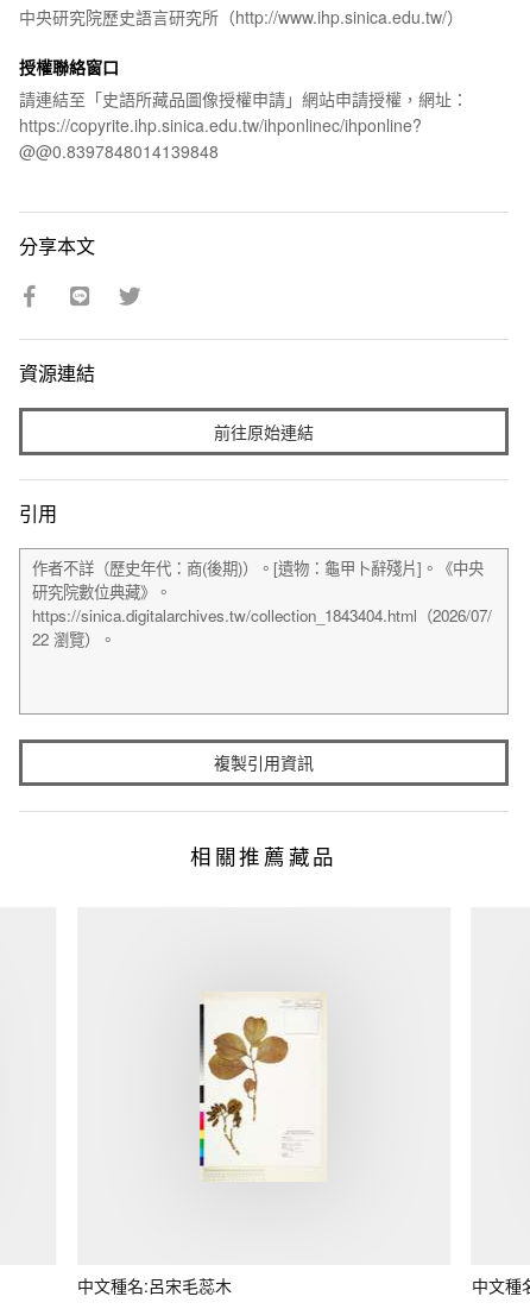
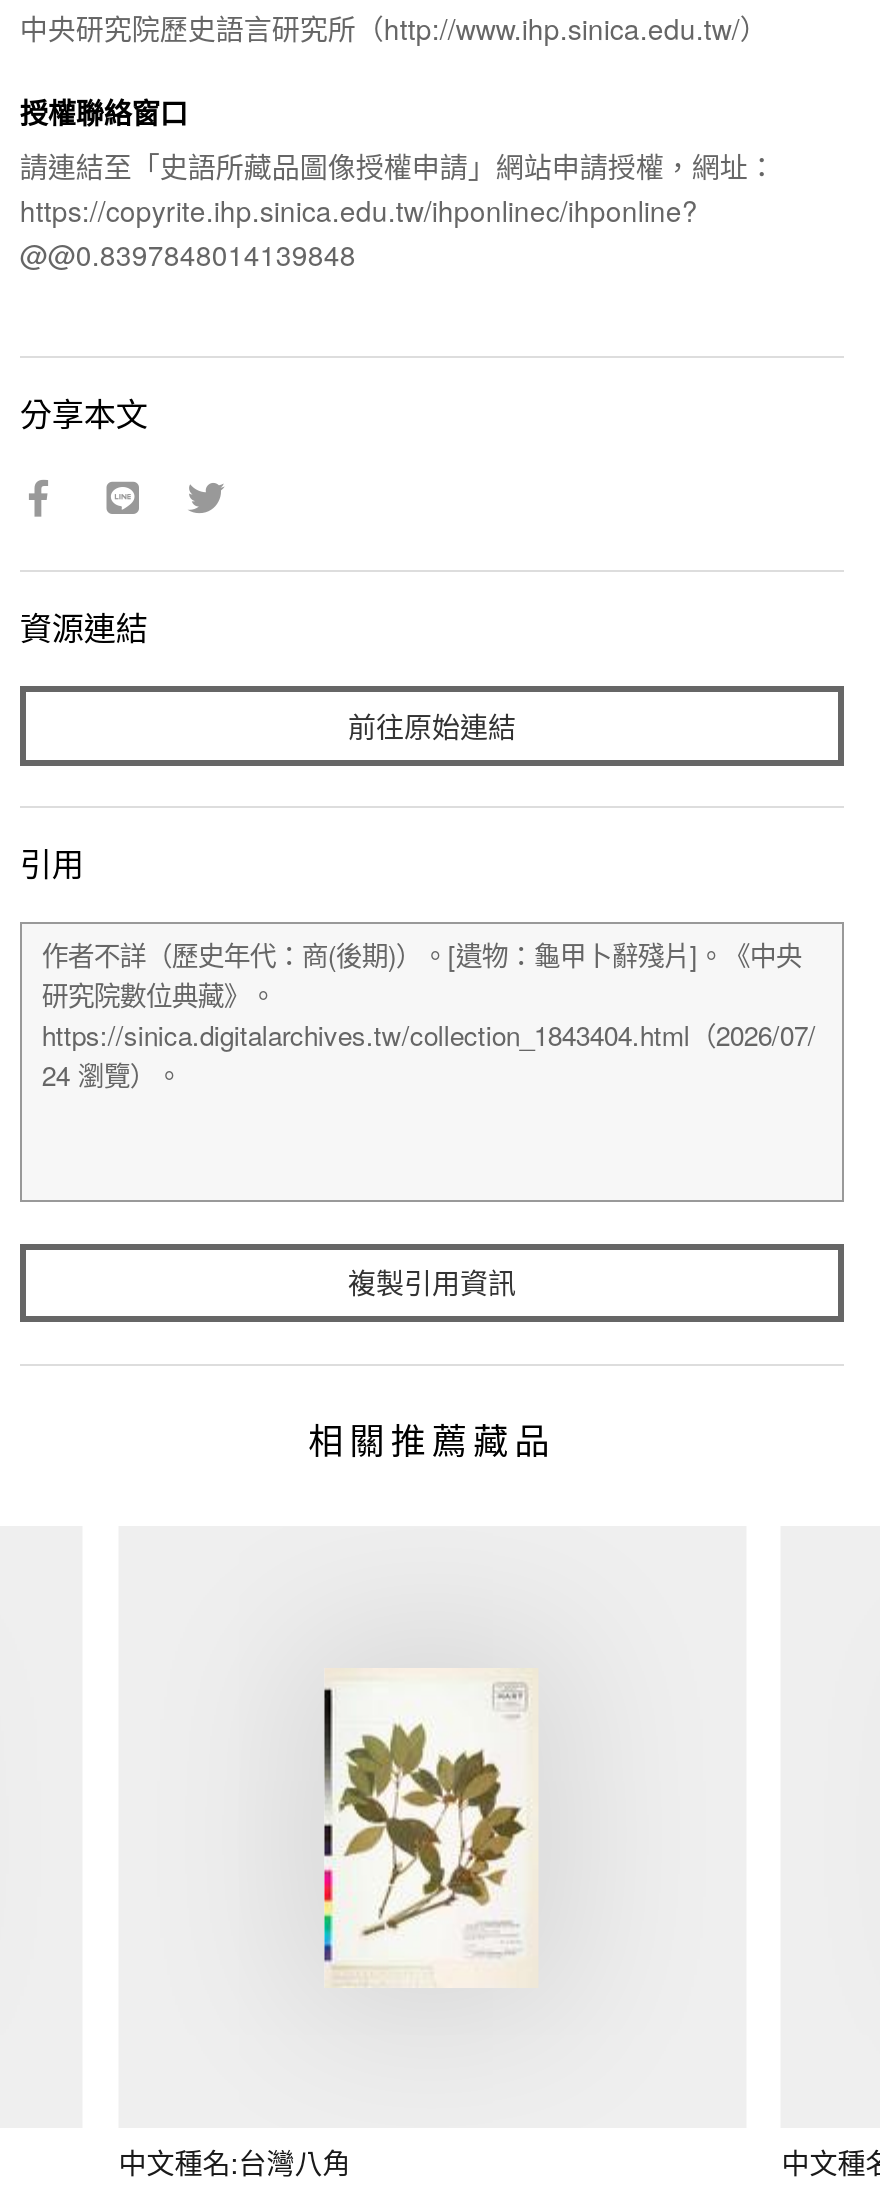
[200,1001,320,1166] [image] -> [324,1684,528,1958] [image]
[77,1274,232,1297] 中文種名:呂宋毛蕊木 -> [118,2143,350,2183] 中文種名:台灣八角

